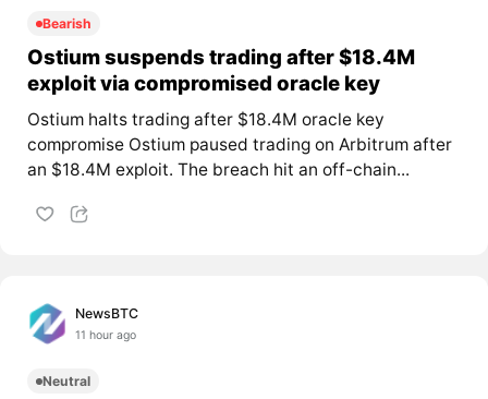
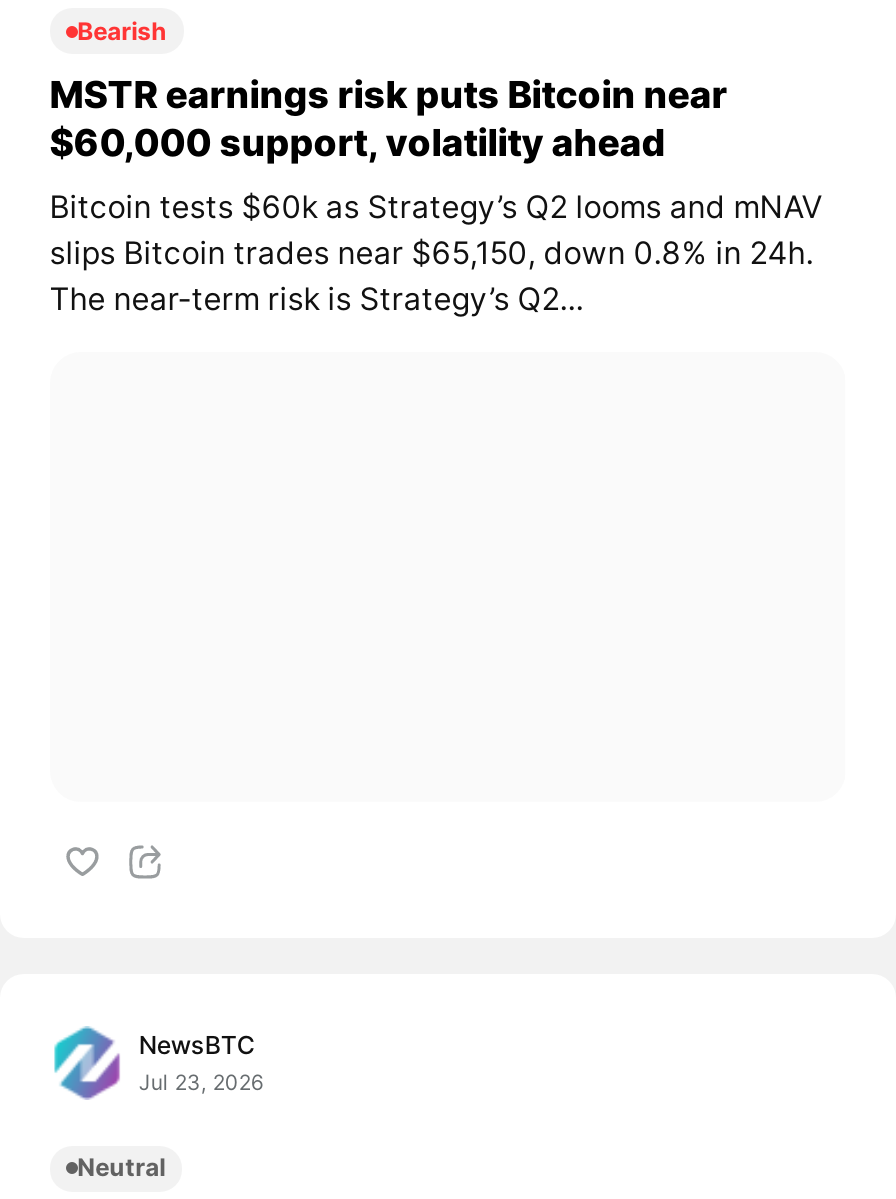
[27,45,415,95] Ostium suspends trading after $18.4M | exploit via compromised oracle key -> [50,71,728,163] MSTR earnings risk puts Bitcoin near | $60,000 support, volatility ahead
[27,109,452,180] Ostium halts trading after $18.4M oracle key | compromise Ostium paused trading on Arbitrum after | an $18.4M exploit. The breach hit an off-chain... -> [50,187,822,317] Bitcoin tests $60k as Strategy’s Q2 looms and mNAV | slips Bitcoin trades near $65,150, down 0.8% in 24h. | The near-term risk is Strategy’s Q2...
[76,328,137,342] 11 hour ago -> [139,1070,265,1096] Jul 23, 2026

